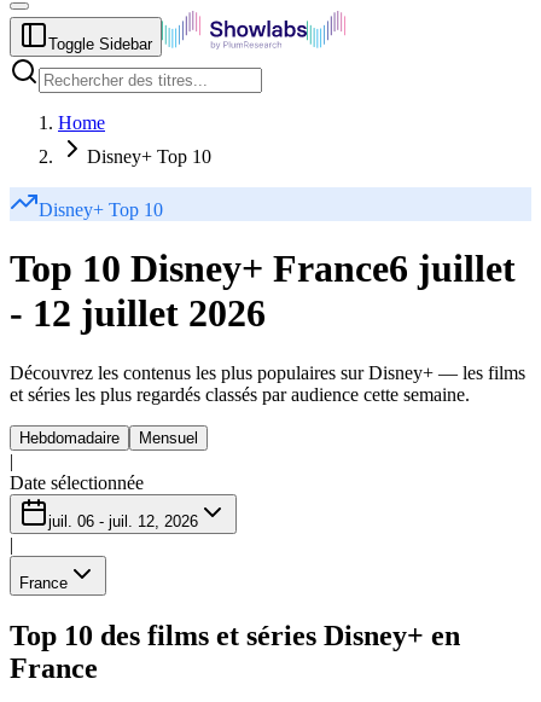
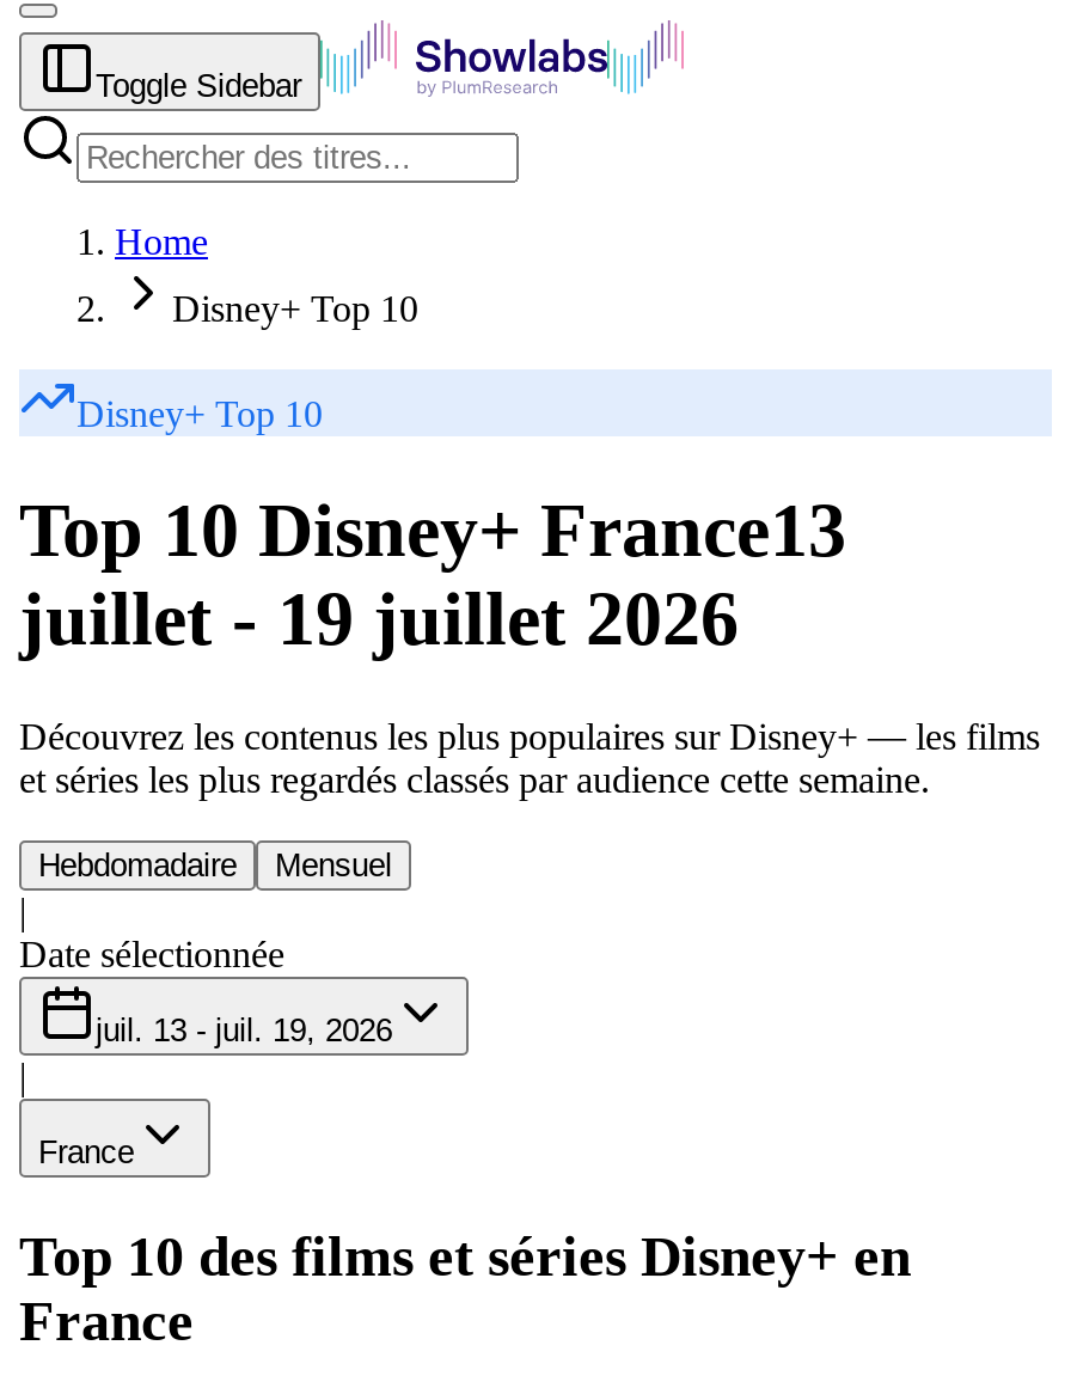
[10,247,516,335] Top 10 Disney+ France6 juillet | - 12 juillet 2026 -> [19,488,846,662] Top 10 Disney+ France13 | juillet - 19 juillet 2026
[48,512,198,530] juil. 06 - juil. 12, 2026 -> [96,1012,392,1048] juil. 13 - juil. 19, 2026

